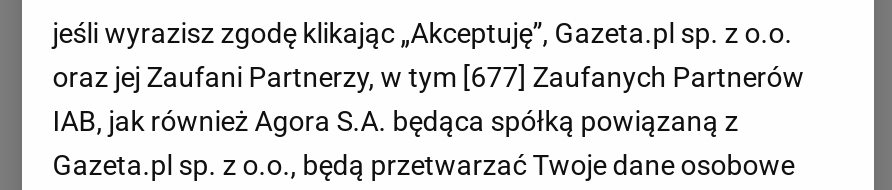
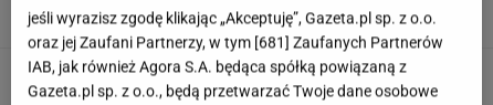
[52,62,804,94] oraz jej Zaufani Partnerzy, w tym [677] Zaufanych Partnerów -> [28,34,443,52] oraz jej Zaufani Partnerzy, w tym [681] Zaufanych Partnerów

